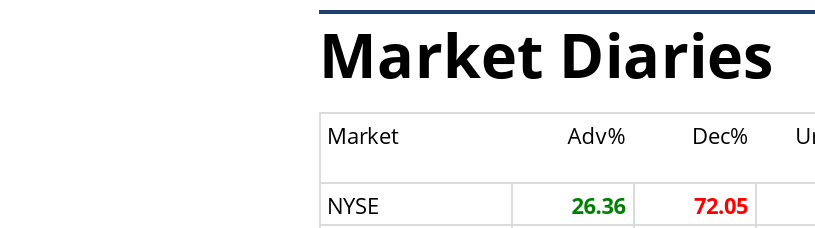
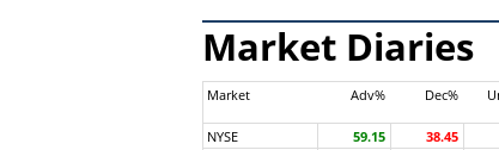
[572,190,626,220] 26.36 -> [353,127,386,145] 59.15
[694,190,748,220] 72.05 -> [427,127,459,145] 38.45

